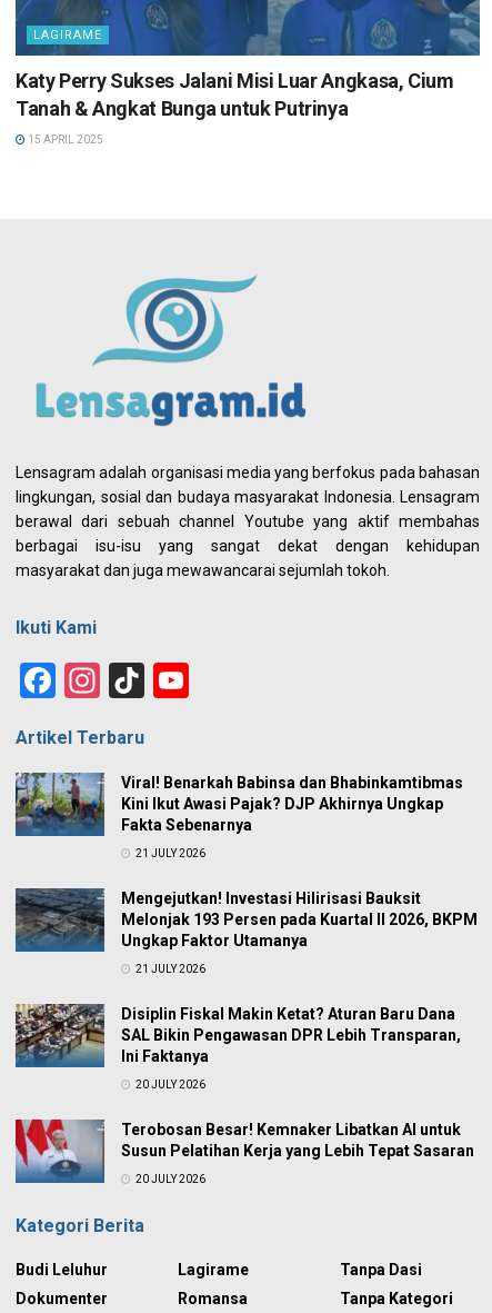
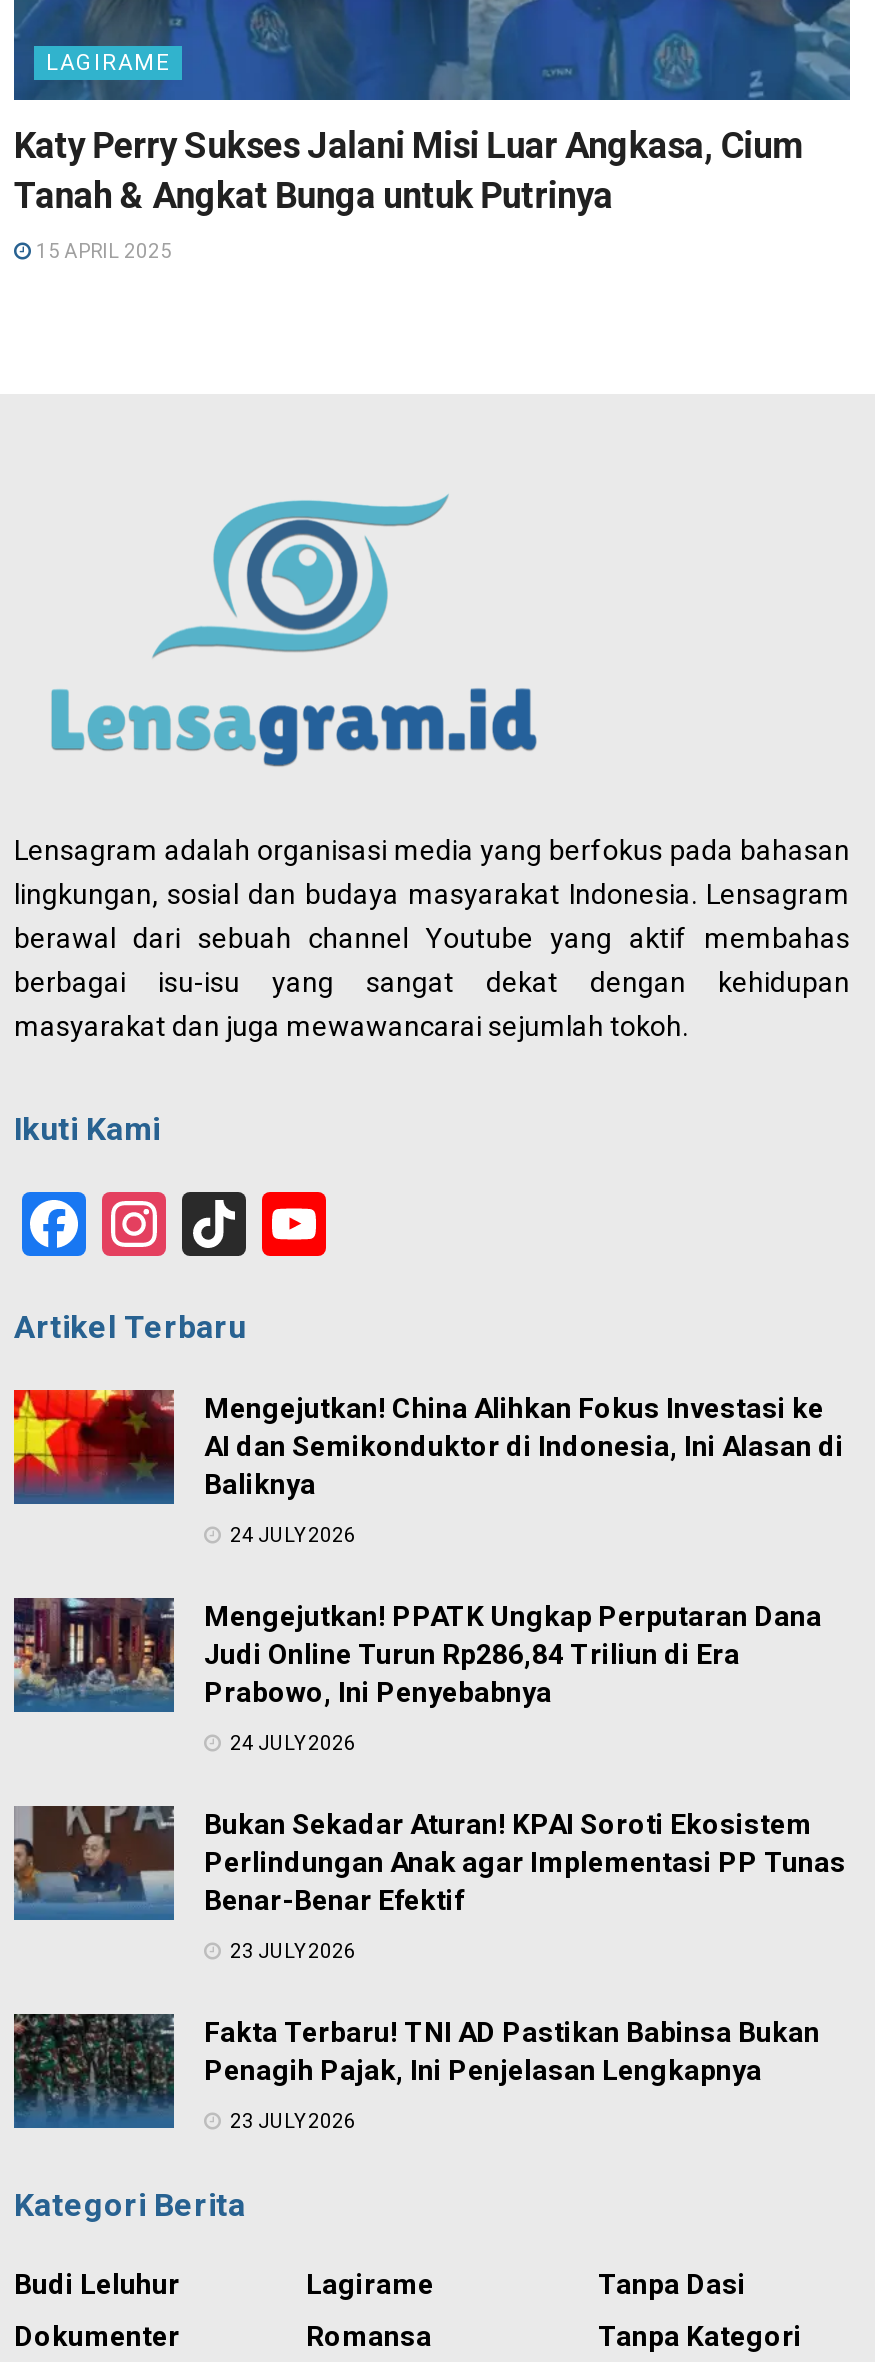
[14,772,463,834] [image] | Viral! Benarkah Babinsa dan Bhabinkamtibmas | Kini Ikut Awasi Pajak? DJP Akhirnya Ungkap | Fakta Sebenarnya -> [12,1388,844,1500] [image] | Mengejutkan! China Alihkan Fokus Investasi ke | AI dan Semikonduktor di Indonesia, Ini Alasan di | Baliknya
[133,847,205,860] 21 JULY 2026 -> [226,1524,356,1546] 24 JULY 2026
[16,888,478,950] [image] | Mengejutkan! Investasi Hilirisasi Bauksit | Melonjak 193 Persen pada Kuartal II 2026, BKPM | Ungkap Faktor Utamanya -> [14,1598,822,1708] [image] | Mengejutkan! PPATK Ungkap Perputaran Dana | Judi Online Turun Rp286,84 Triliun di Era | Prabowo, Ini Penyebabnya
[133,963,205,975] 21 JULY 2026 -> [226,1732,356,1754] 24 JULY 2026
[16,1004,461,1065] [image] | Disiplin Fiskal Makin Ketat? Aturan Baru Dana | SAL Bikin Pengawasan DPR Lebih Transparan, | Ini Faktanya -> [14,1804,846,1916] [image] | Bukan Sekadar Aturan! KPAI Soroti Ekosistem | Perlindungan Anak agar Implementasi PP Tunas | Benar-Benar Efektif
[133,1079,205,1091] 20 JULY 2026 -> [226,1940,356,1962] 23 JULY 2026
[14,1118,474,1178] [image] | Terobosan Besar! Kemnaker Libatkan AI untuk | Susun Pelatihan Kerja yang Lebih Tepat Sasaran -> [12,2012,820,2120] [image] | Fakta Terbaru! TNI AD Pastikan Babinsa Bukan | Penagih Pajak, Ini Penjelasan Lengkapnya
[133,1173,205,1185] 20 JULY 2026 -> [226,2110,356,2132] 23 JULY 2026

